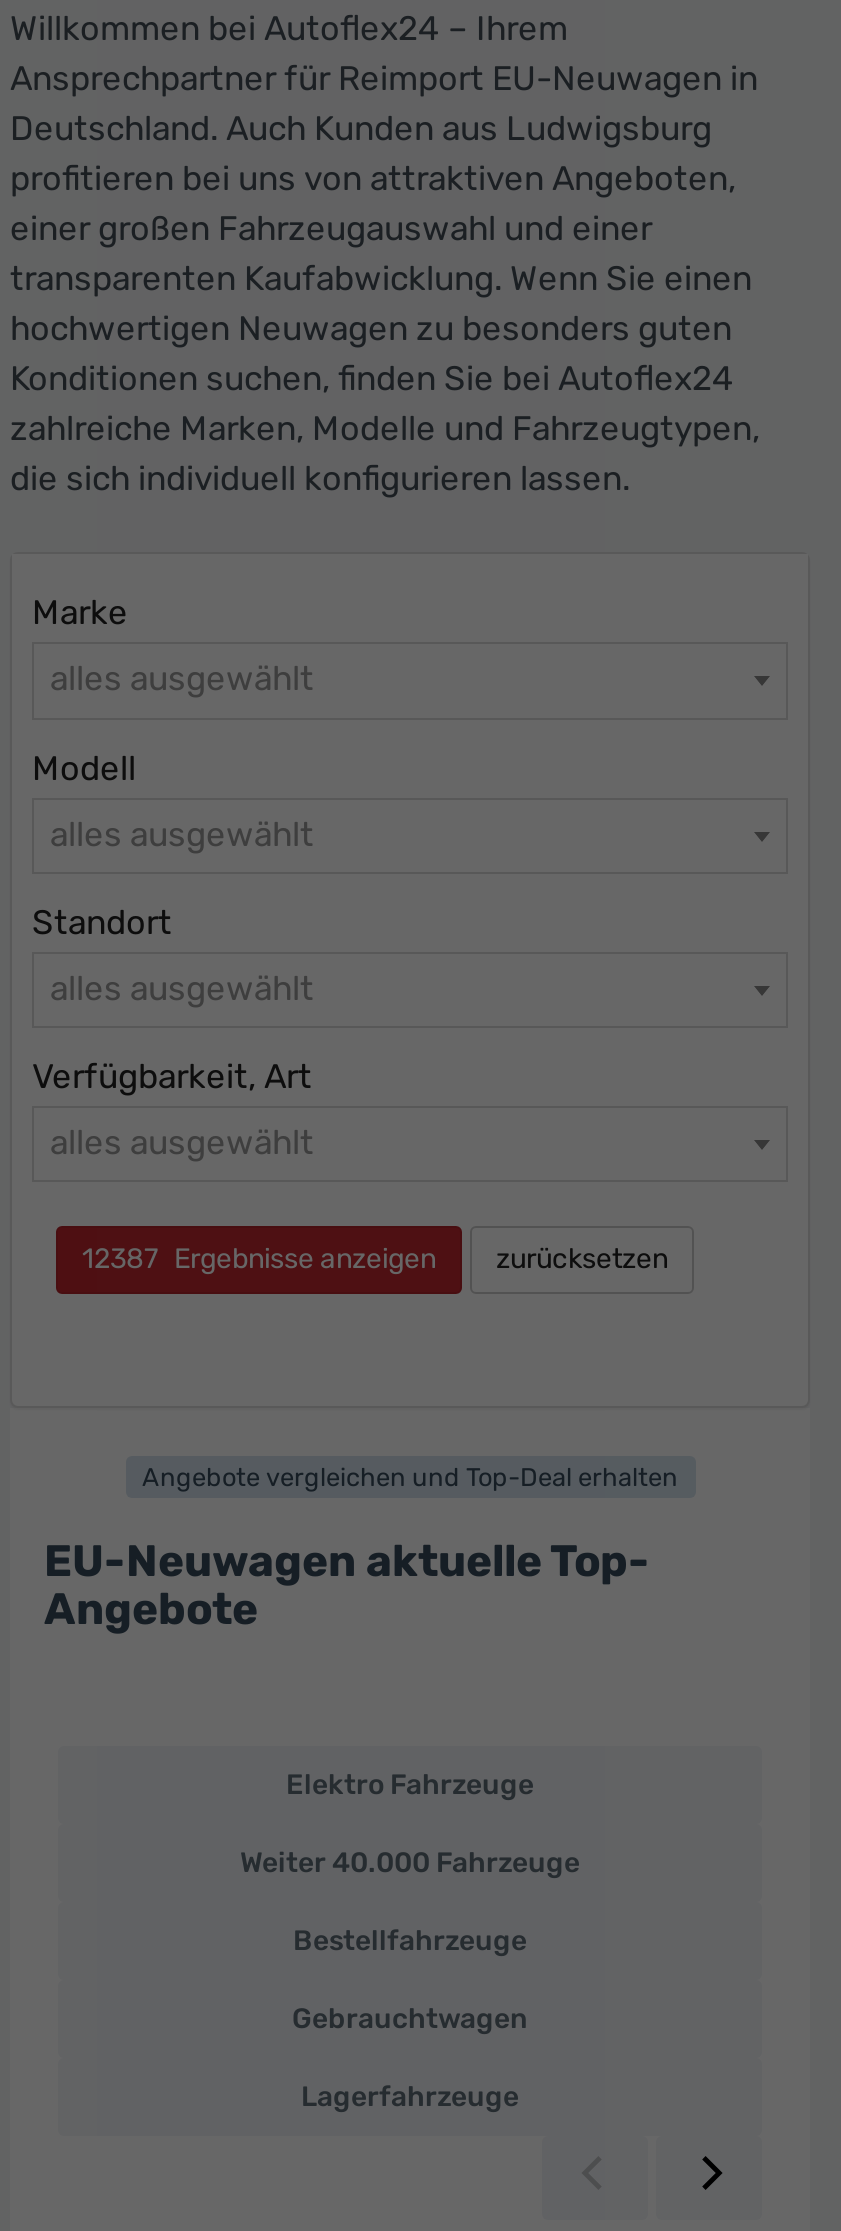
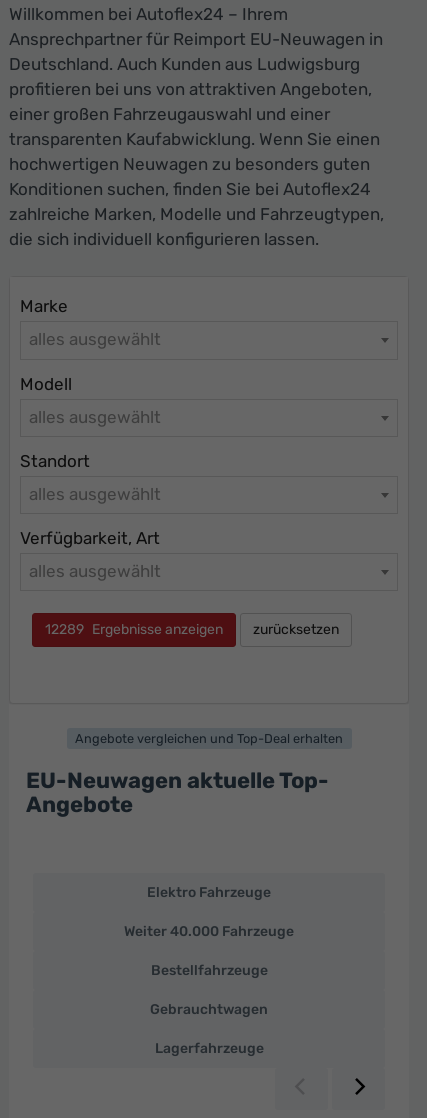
[82,1242,436,1276] 12387 Ergebnisse anzeigen -> [45,621,223,638] 12289 Ergebnisse anzeigen

